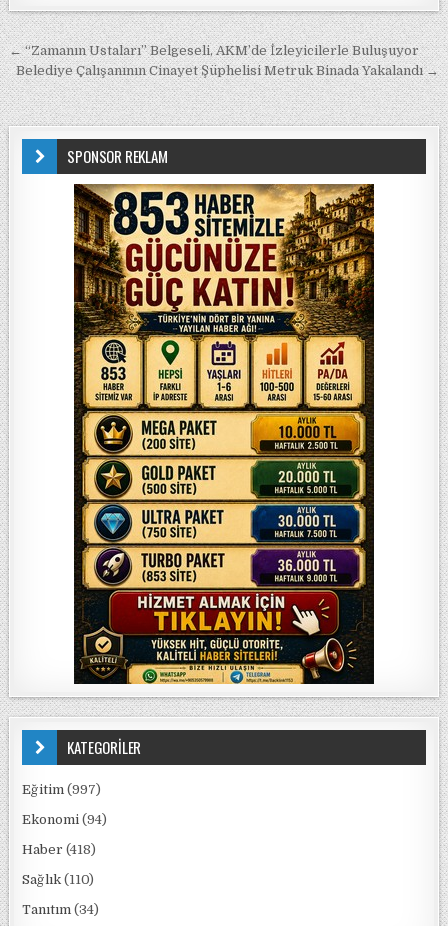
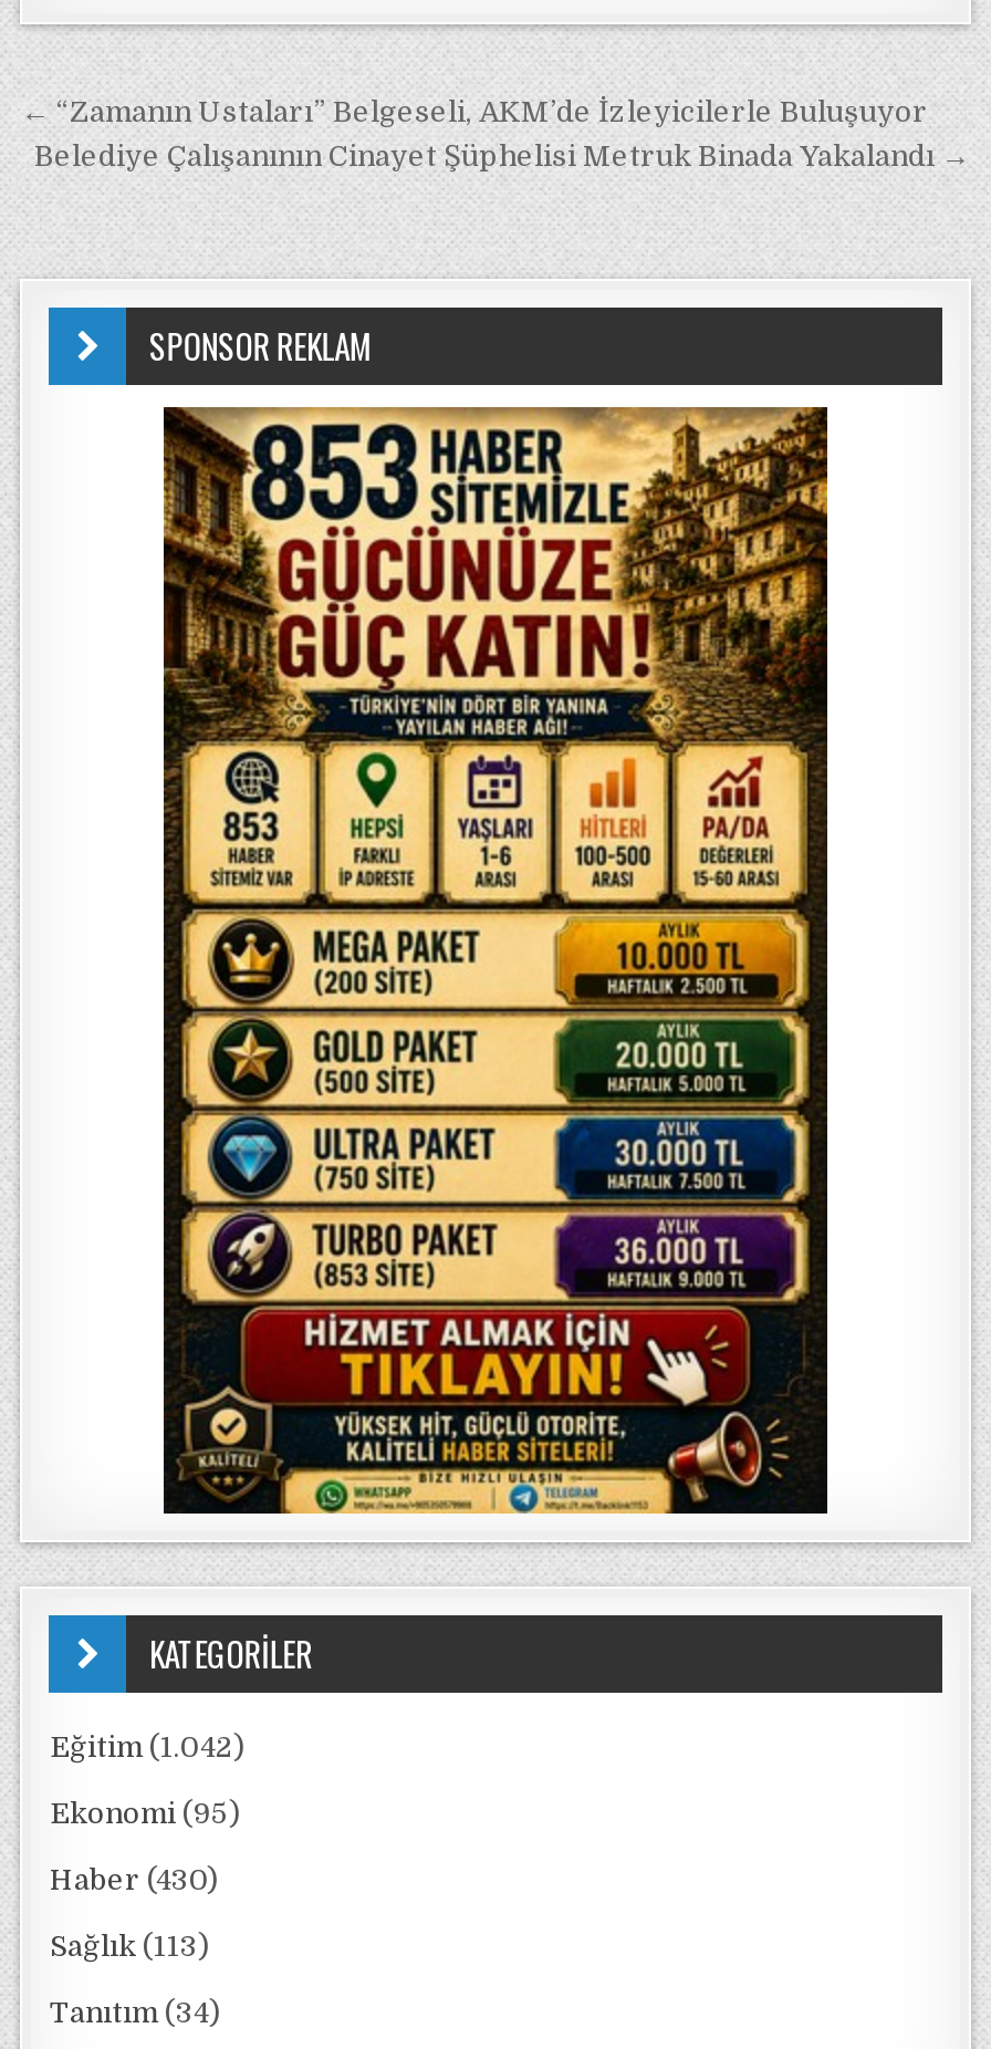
[22,782,101,797] Eğitim (997) -> [50,1730,244,1764] Eğitim (1.042)
[22,812,107,827] Ekonomi (94) -> [50,1797,240,1830] Ekonomi (95)
[22,842,96,857] Haber (418) -> [50,1863,218,1896] Haber (430)
[22,872,94,887] Sağlık (110) -> [50,1930,209,1963] Sağlık (113)

